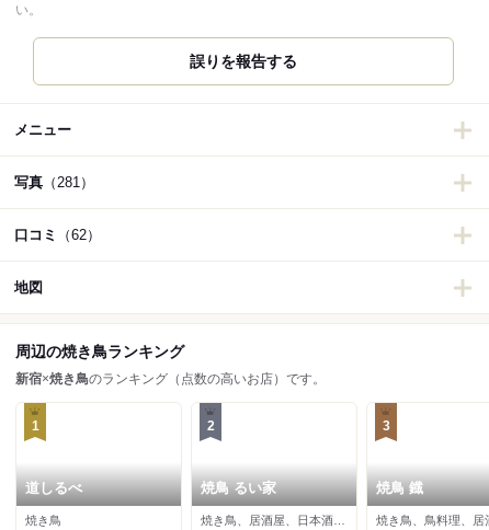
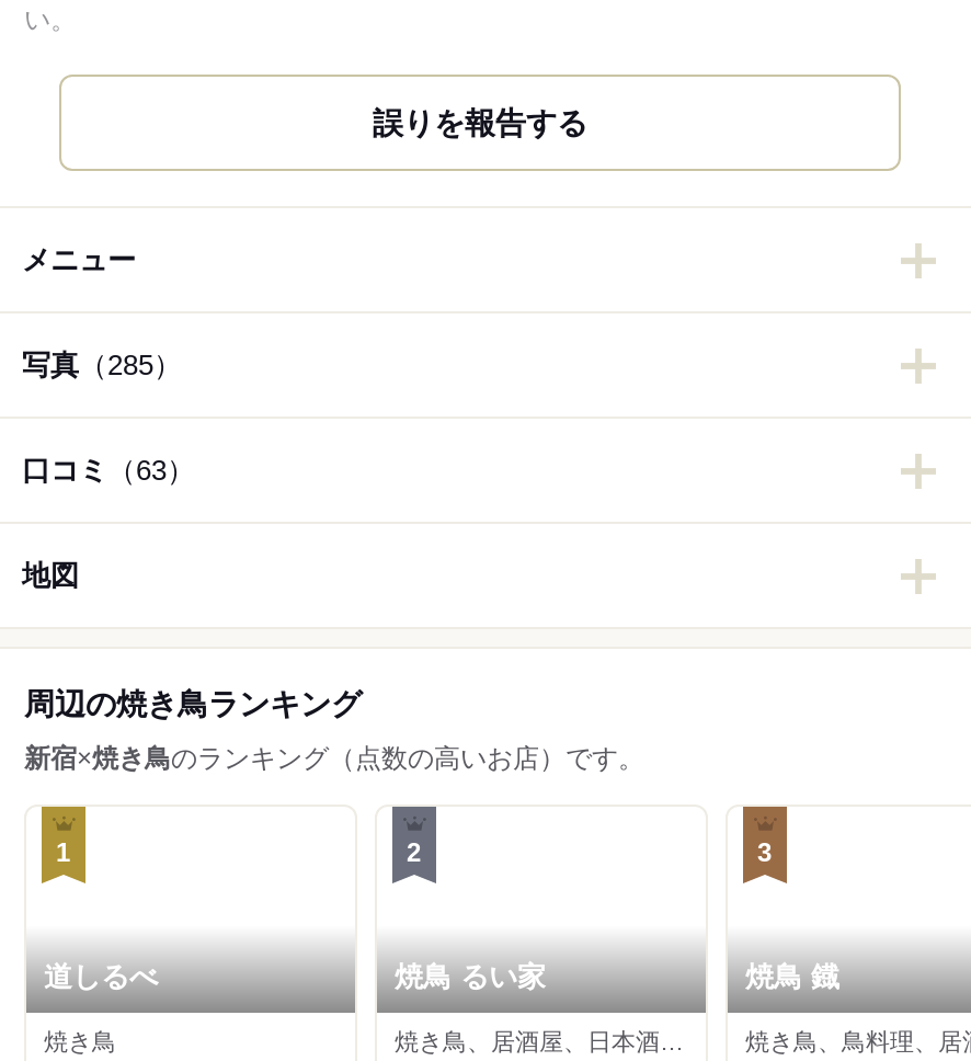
[14,174,94,191] 写真（281） -> [22,349,182,382] 写真（285）
[14,227,101,243] 口コミ（62） -> [22,454,195,487] 口コミ（63）

